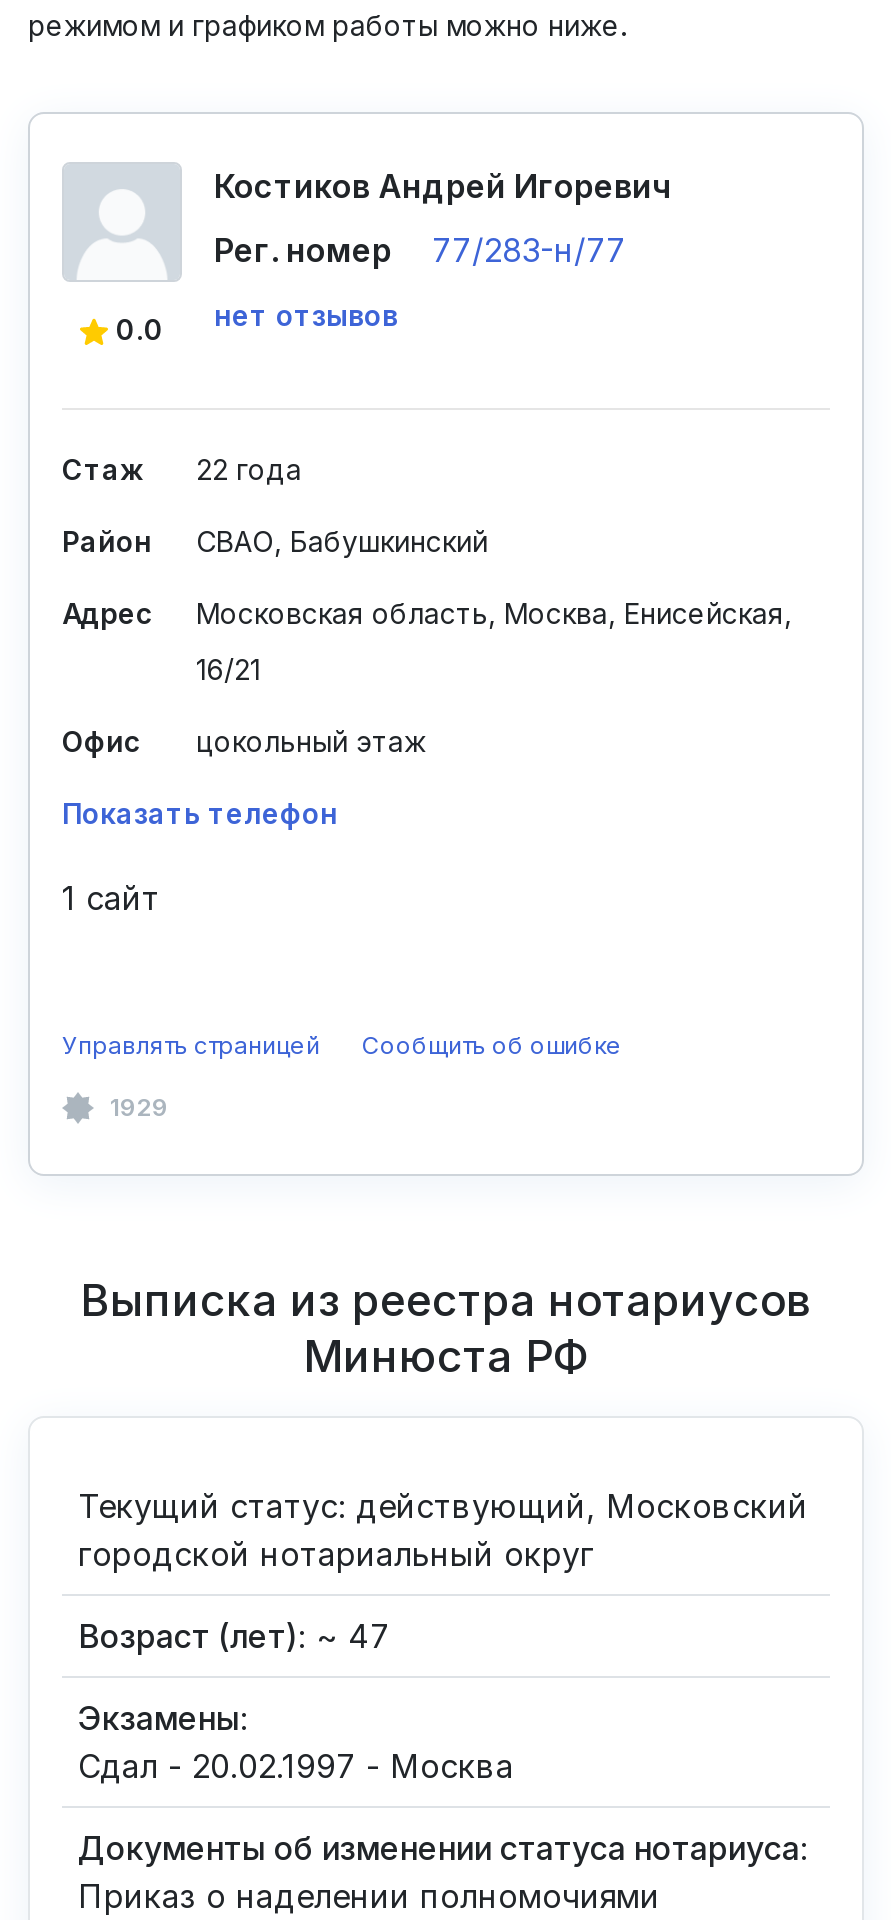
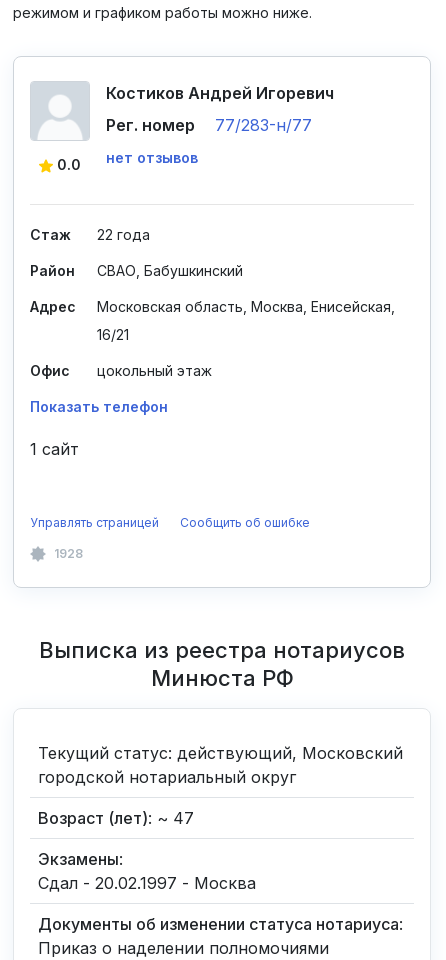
[110,1091,168,1121] 1929 -> [54,545,83,560] 1928

